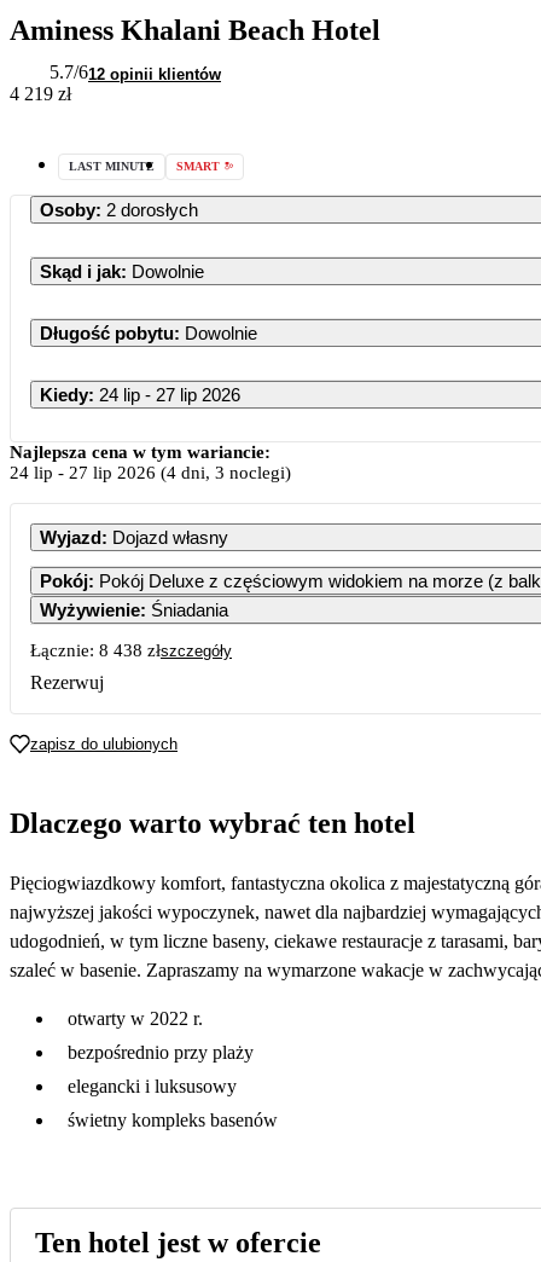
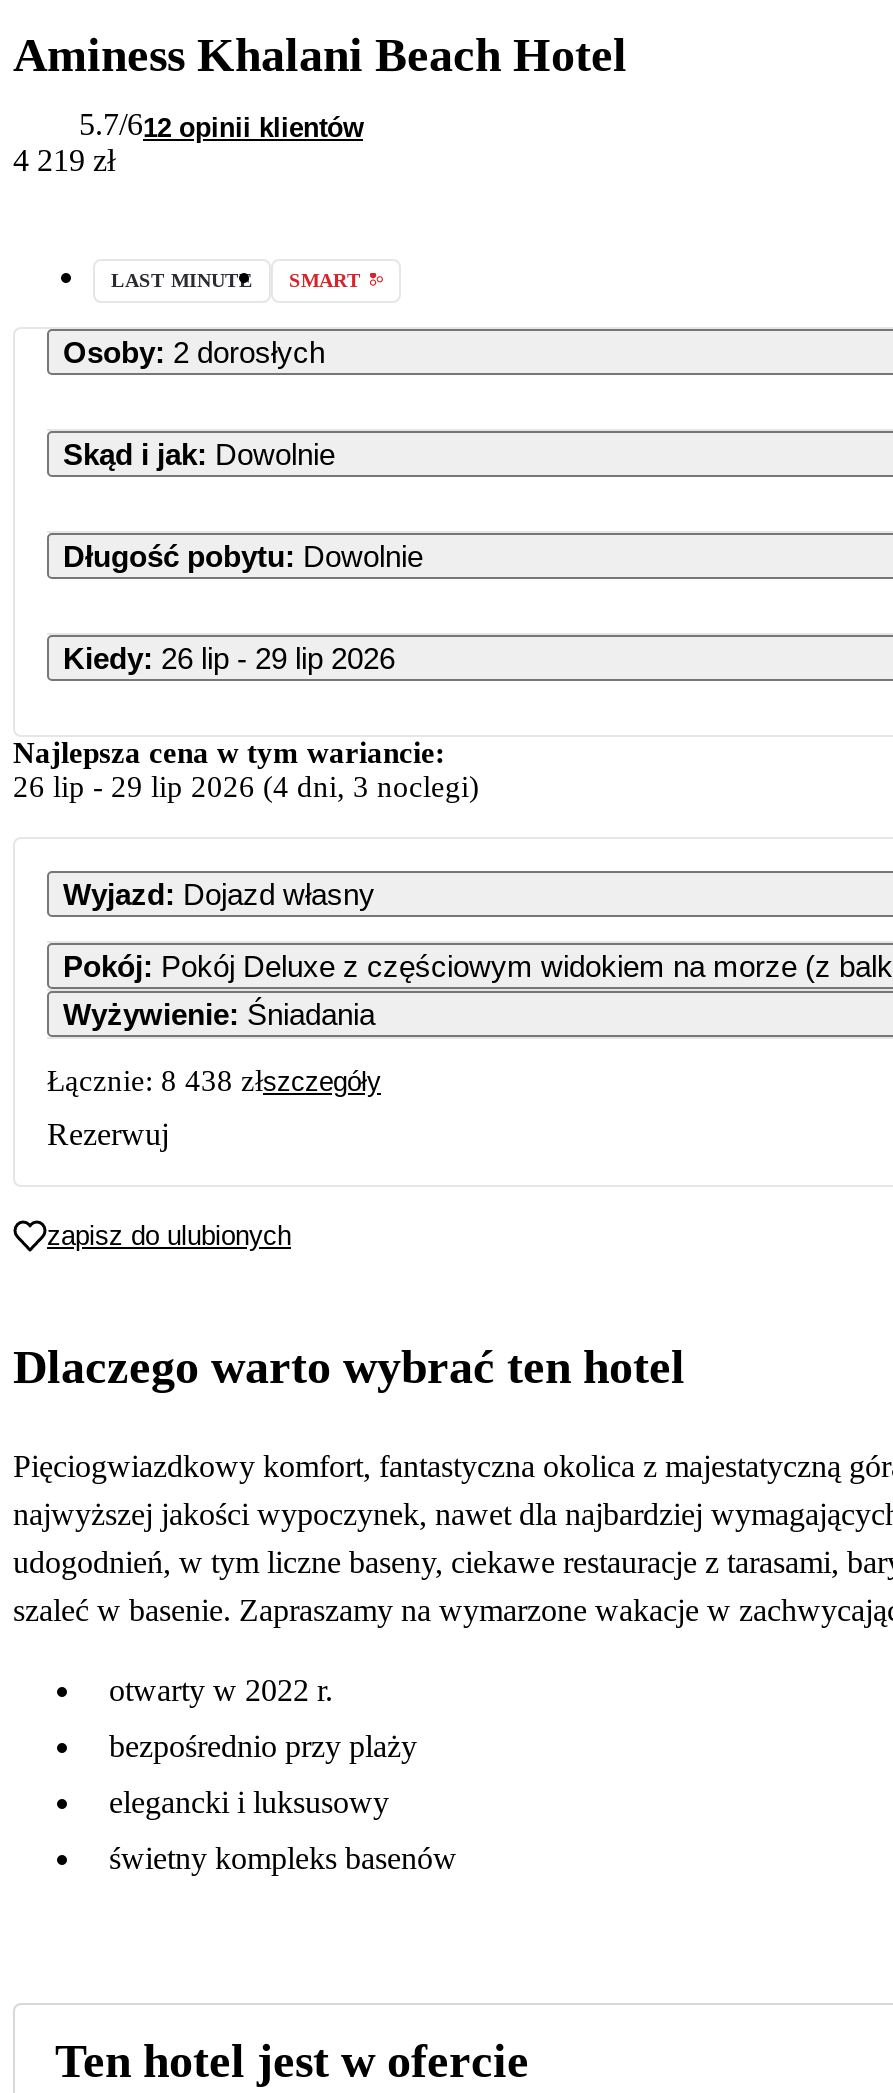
[40,384,240,404] Kiedy: 24 lip - 27 lip 2026 -> [63,640,395,674] Kiedy: 26 lip - 29 lip 2026
[10,462,291,482] 24 lip- 27 lip 2026(4 dni, 3 noclegi) -> [13,770,479,802] 26 lip- 29 lip 2026(4 dni, 3 noclegi)

